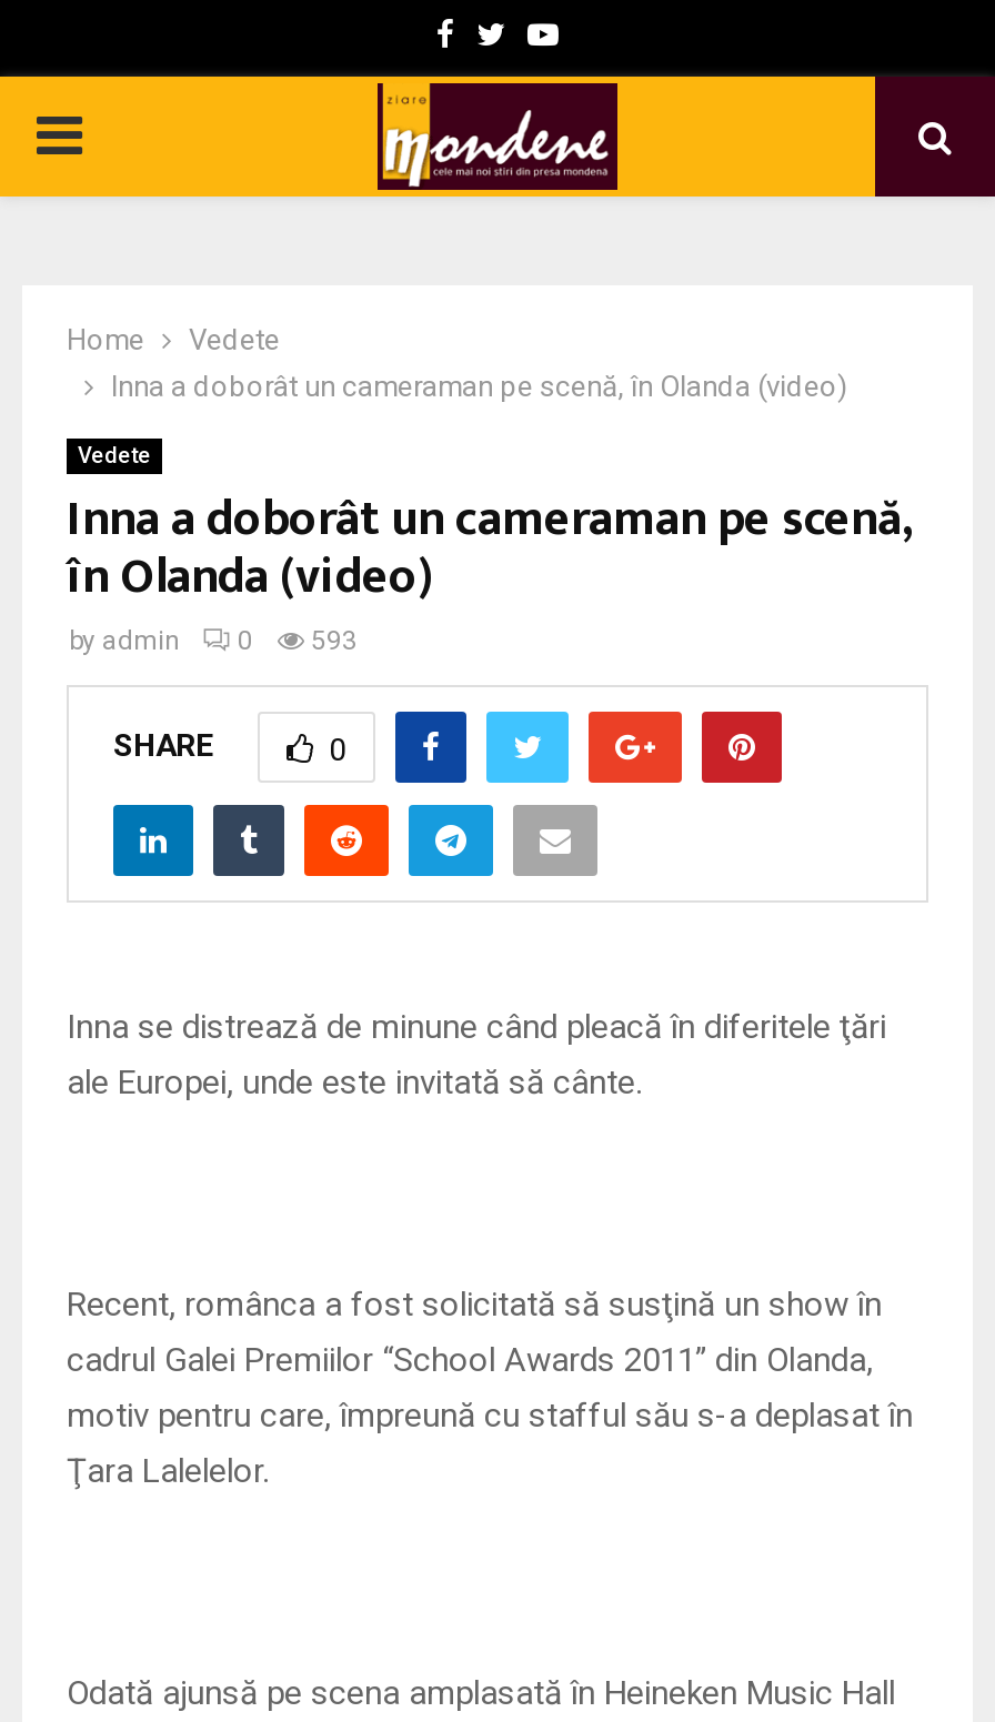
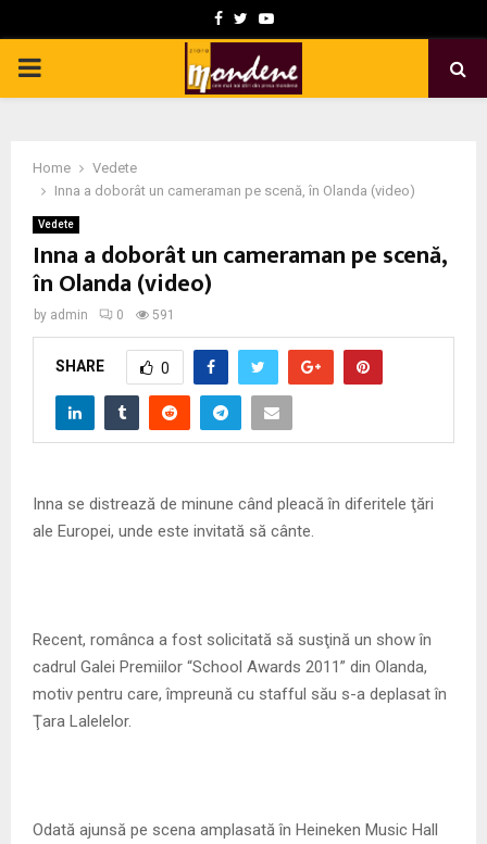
[311,625,358,656] 593 -> [152,307,175,323] 591

